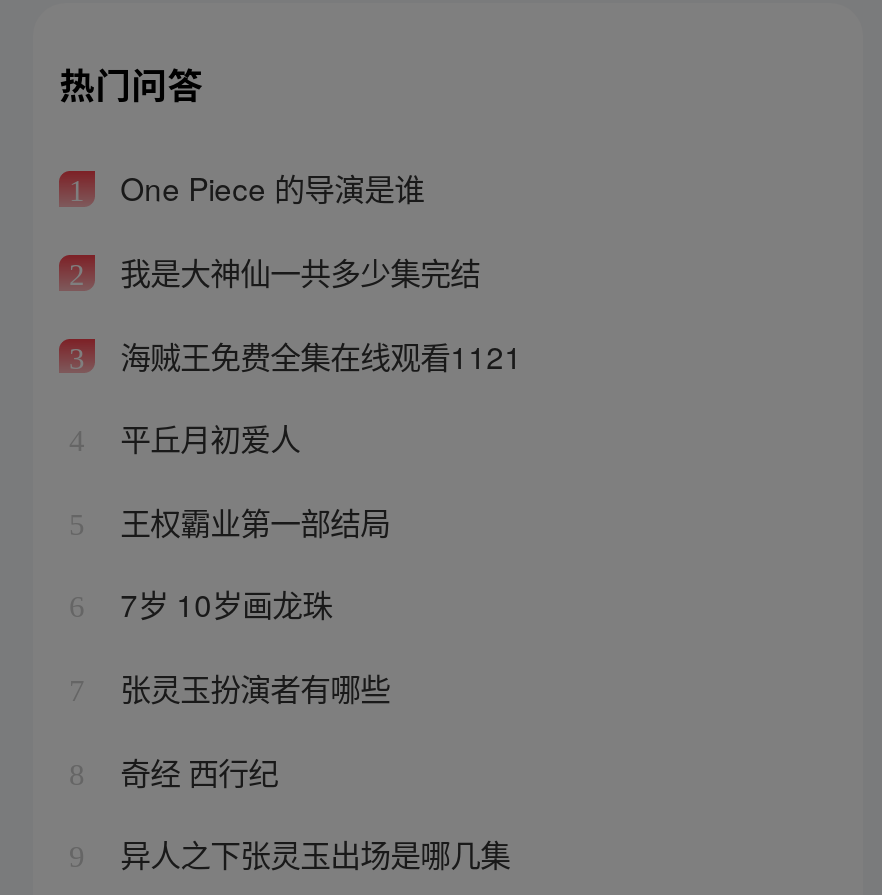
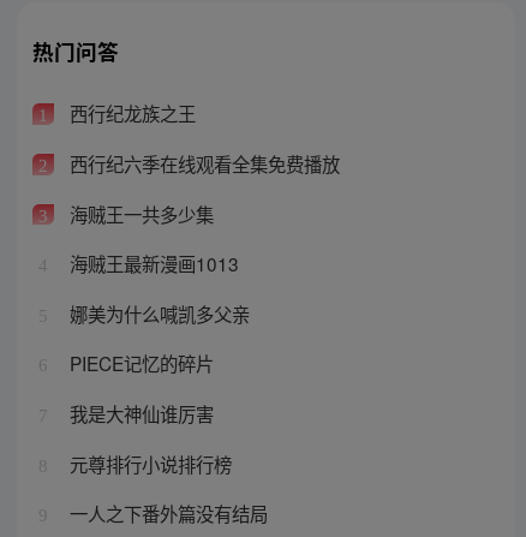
[112,166,424,210] One Piece 的导演是谁 -> [64,100,195,127] 西行纪龙族之王
[112,249,480,293] 我是大神仙一共多少集完结 -> [64,150,339,177] 西行纪六季在线观看全集免费播放
[112,332,522,376] 海贼王免费全集在线观看1121 -> [64,200,213,227] 海贼王一共多少集
[112,416,300,460] 平丘月初爱人 -> [64,250,239,277] 海贼王最新漫画1013
[112,499,390,543] 王权霸业第一部结局 -> [64,300,249,327] 娜美为什么喊凯多父亲
[112,582,332,626] 7岁 10岁画龙珠 -> [64,350,213,377] PIECE记忆的碎片
[112,665,390,709] 张灵玉扮演者有哪些 -> [64,400,213,426] 我是大神仙谁厉害
[112,748,278,792] 奇经 西行纪 -> [64,450,231,476] 元尊排行小说排行榜
[112,831,510,875] 异人之下张灵玉出场是哪几集 -> [64,500,267,526] 一人之下番外篇没有结局

